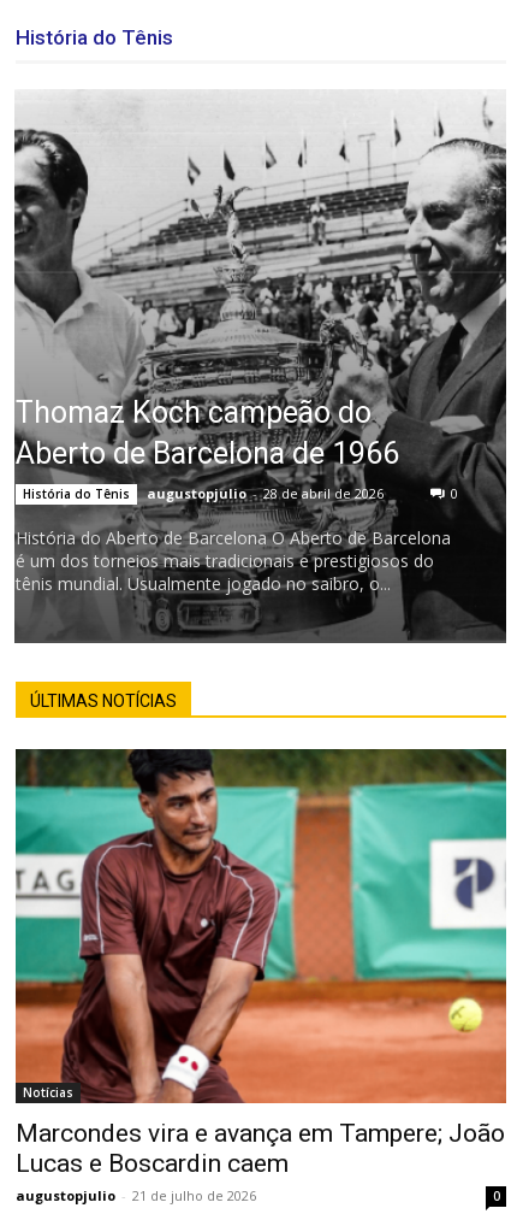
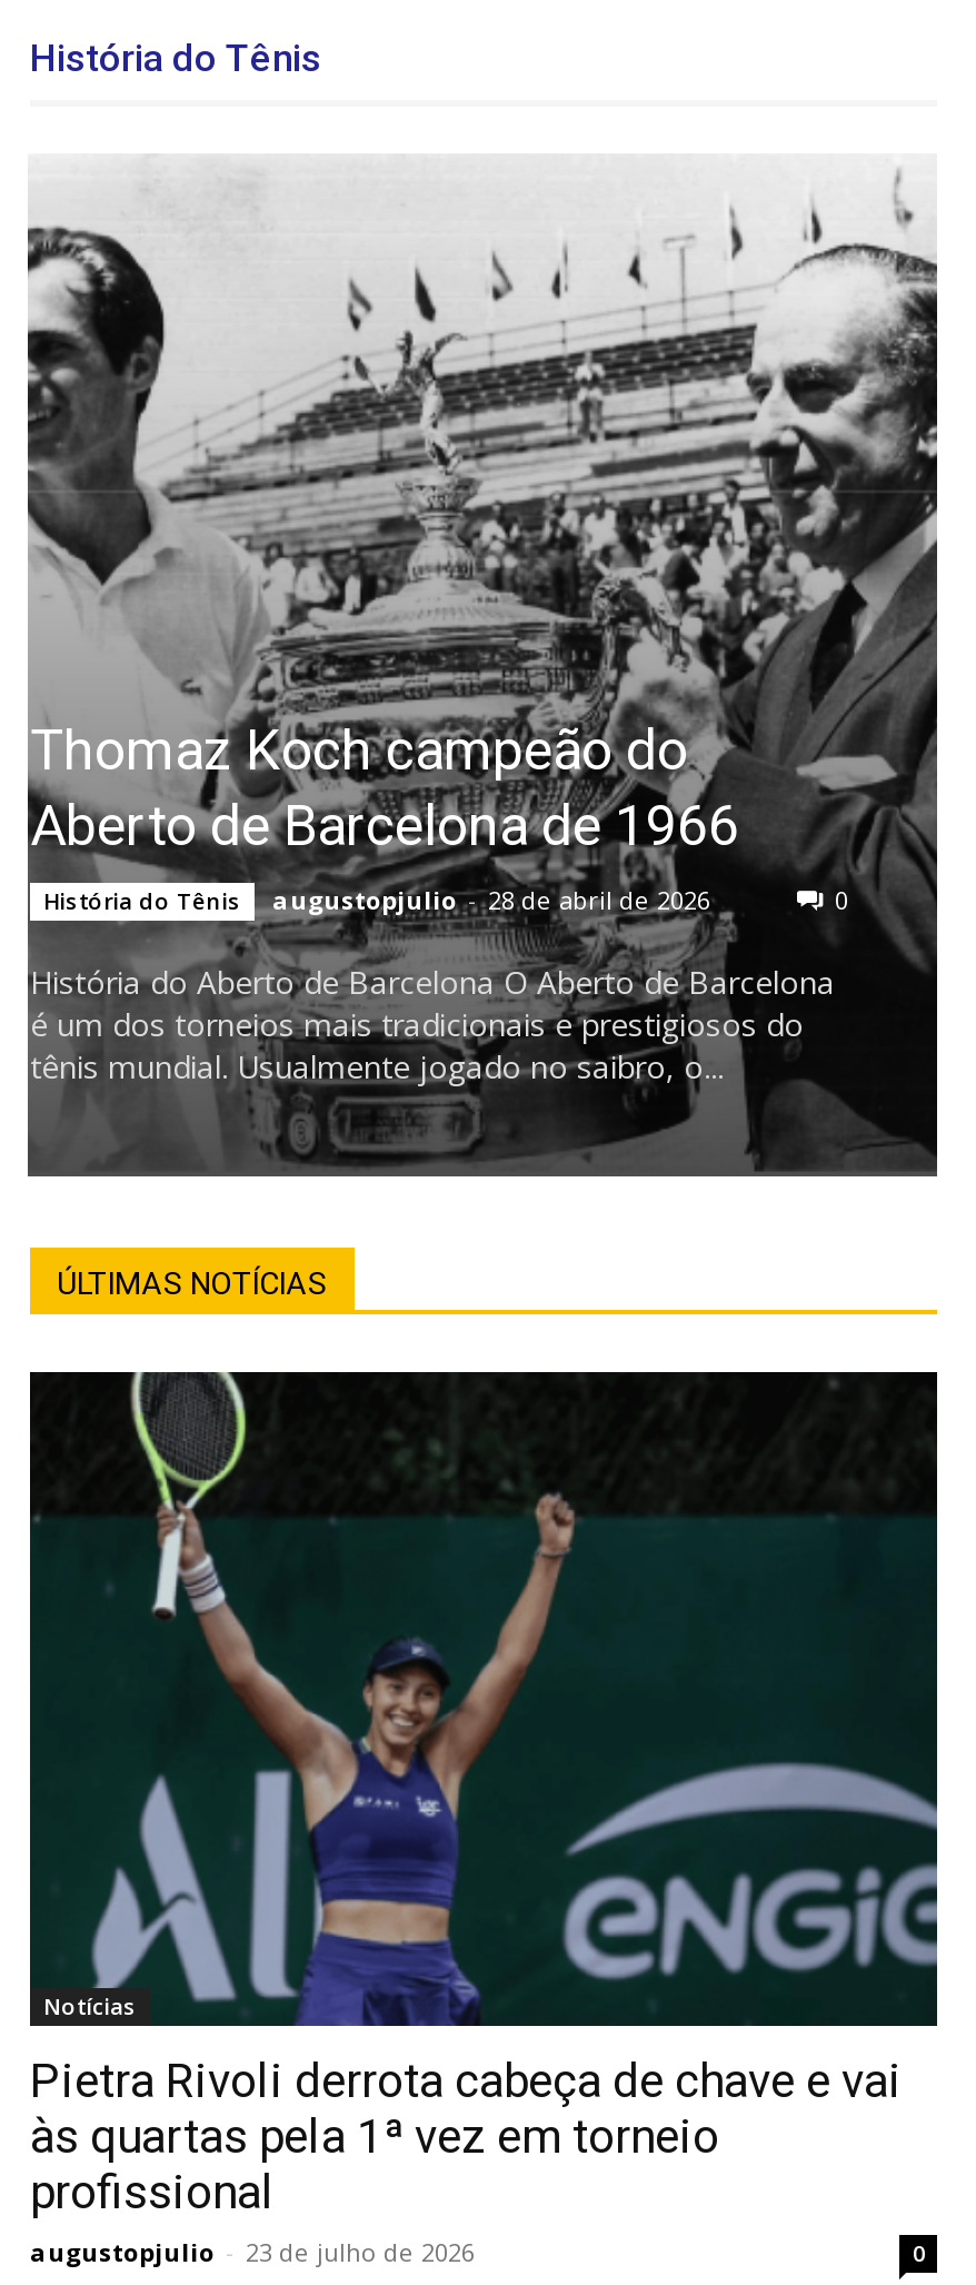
[14,749,507,1204] [image] | Marcondes vira e avança em Tampere; João | Lucas e Boscardin caem | augustopjulio - 21 de julho de 2026 -> [28,1372,939,2269] [image] | Pietra Rivoli derrota cabeça de chave e vai | às quartas pela 1ª vez em torneio | profissional | augustopjulio - 23 de julho de 2026

